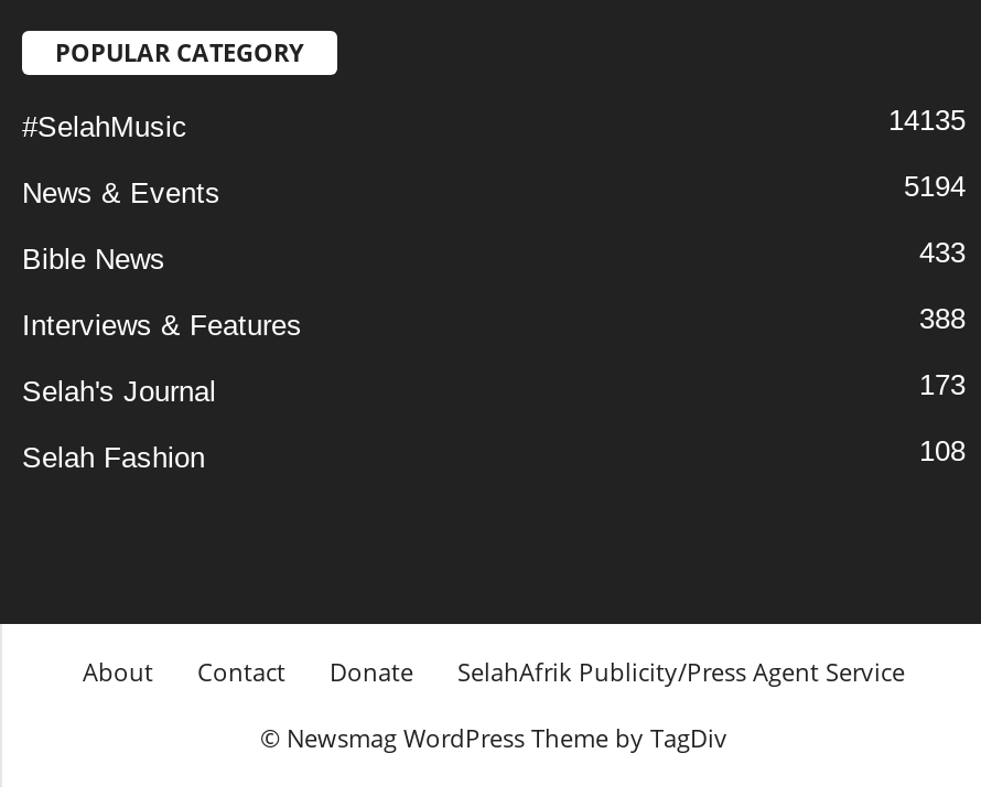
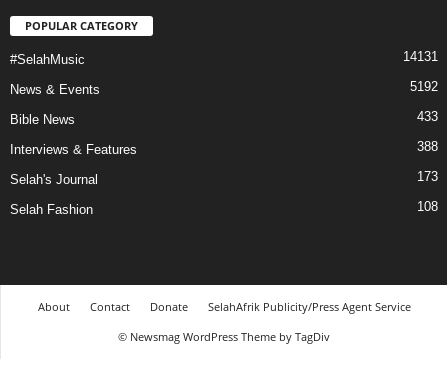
[888,103,966,136] 14135 -> [403,49,438,64] 14131
[904,169,966,202] 5194 -> [410,79,438,94] 5192

